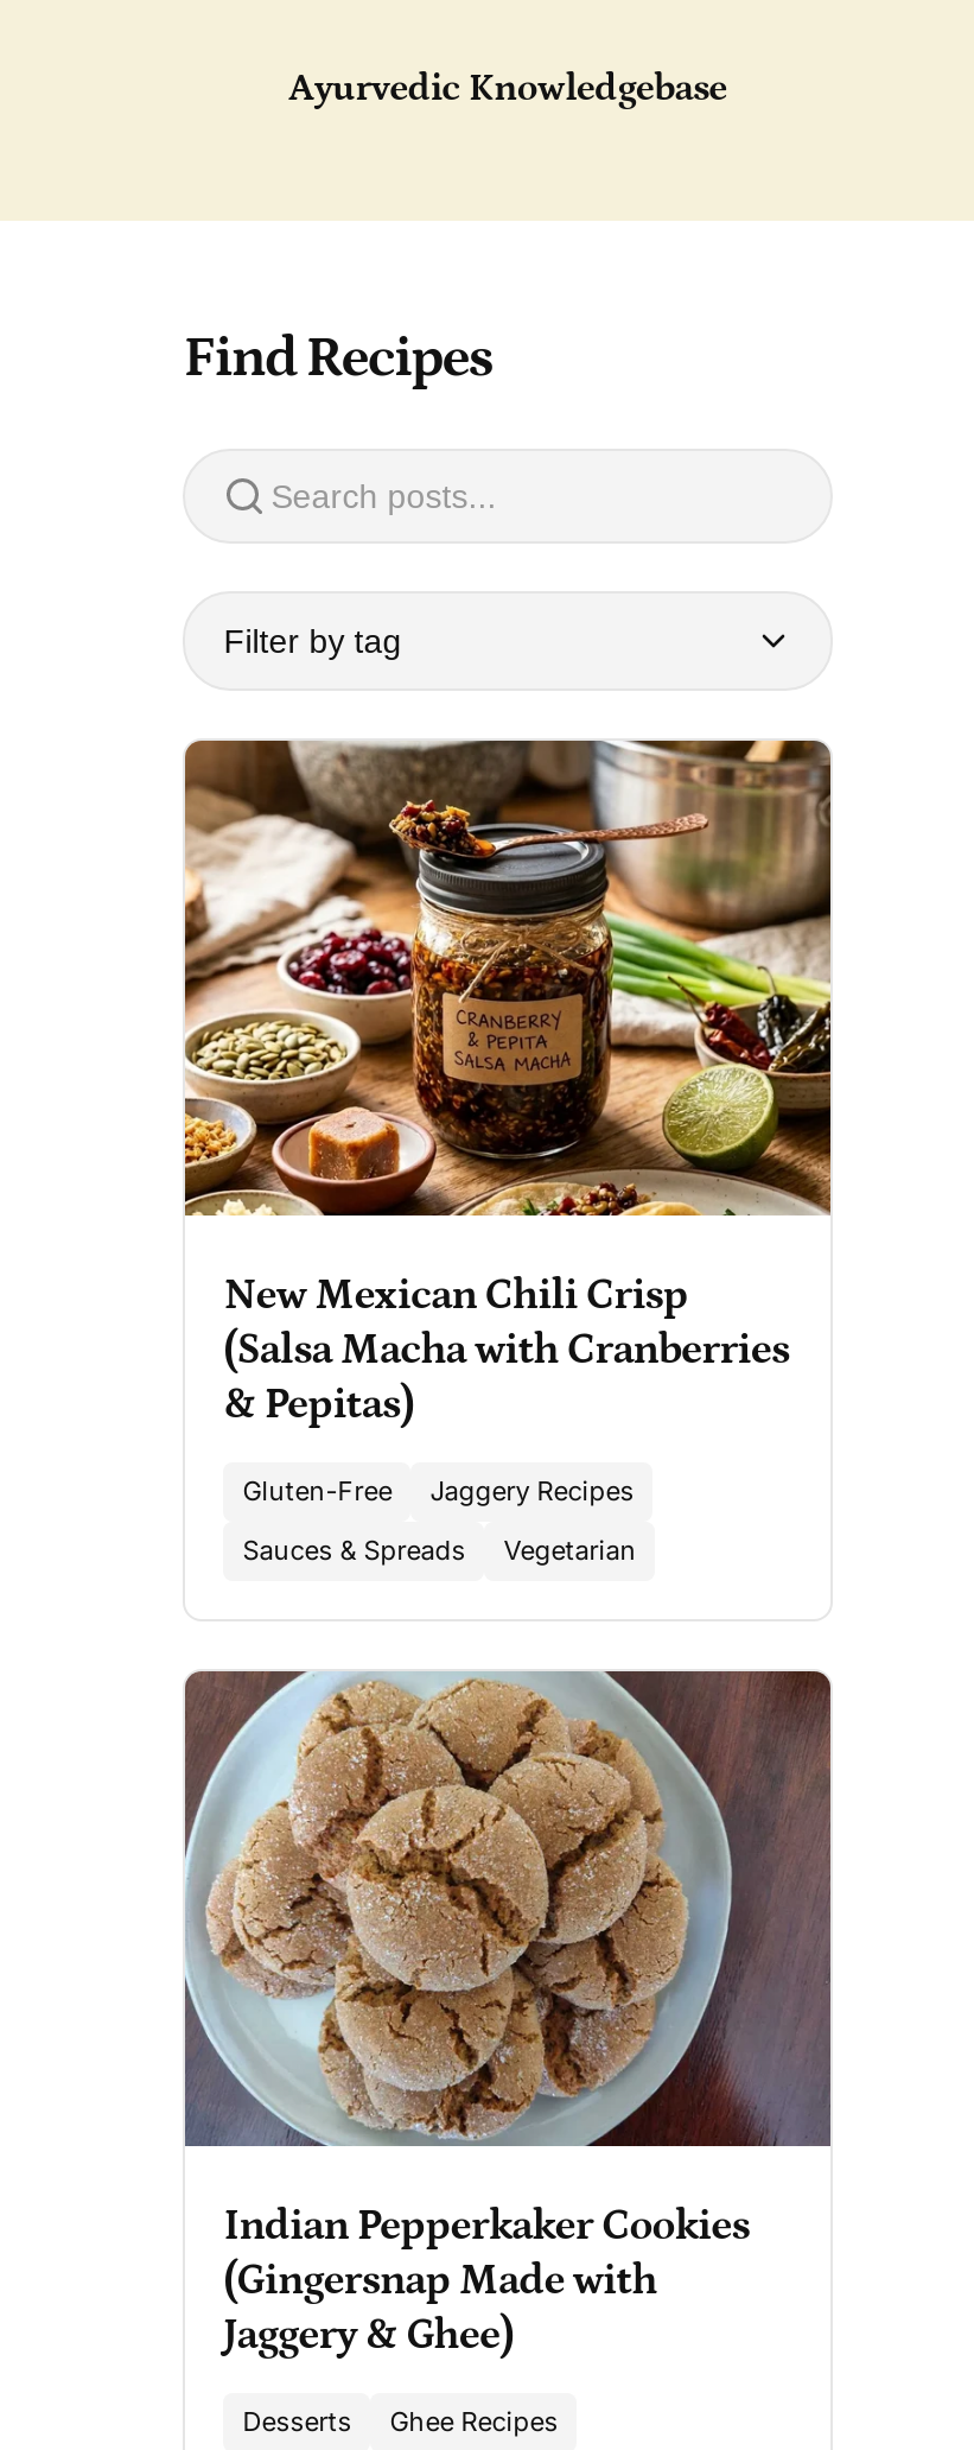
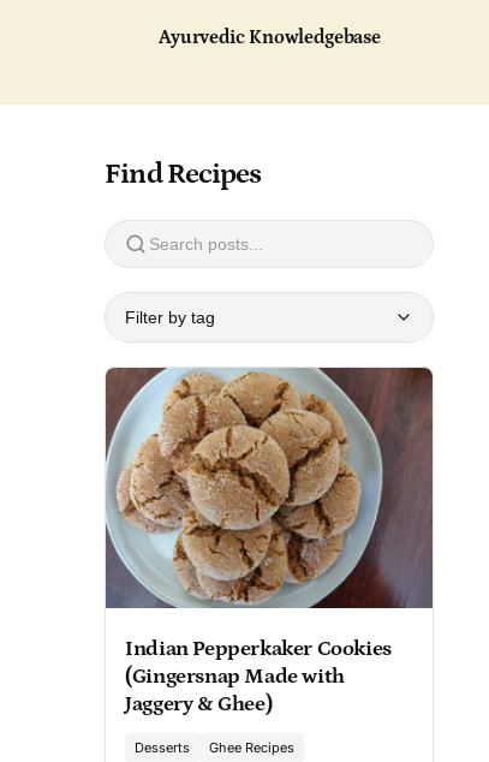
[183,741,830,1566] [image] | New Mexican Chili Crisp | (Salsa Macha with Cranberries | & Pepitas) | Gluten-Free | Jaggery Recipes | Sauces & Spreads | Vegetarian -> none

